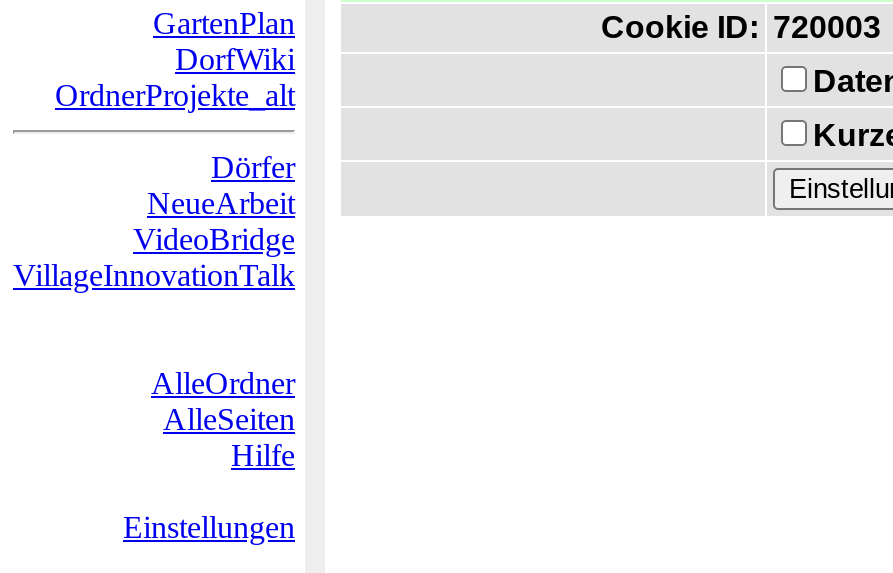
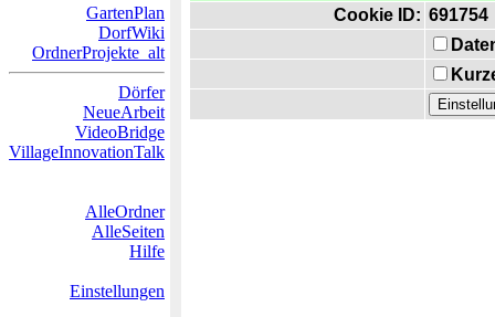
[601,10,881,44] Cookie ID: 720003 -> [334,6,488,24] Cookie ID: 691754

